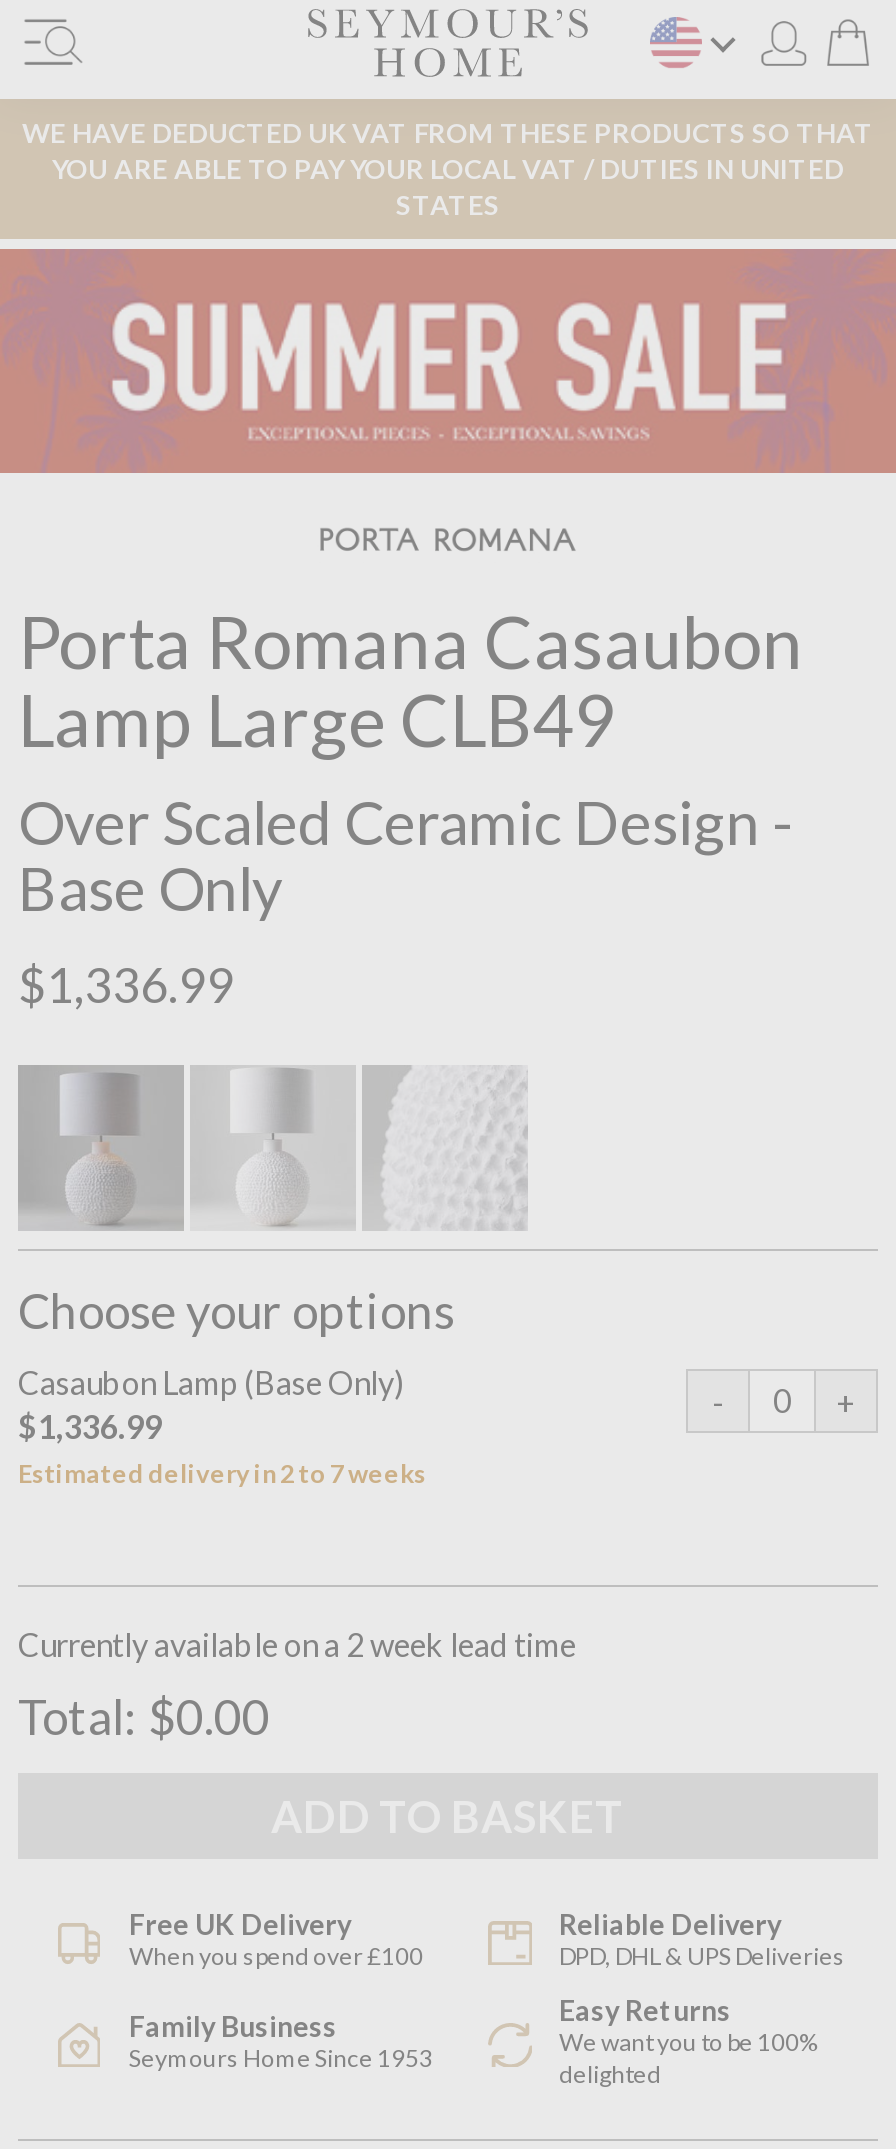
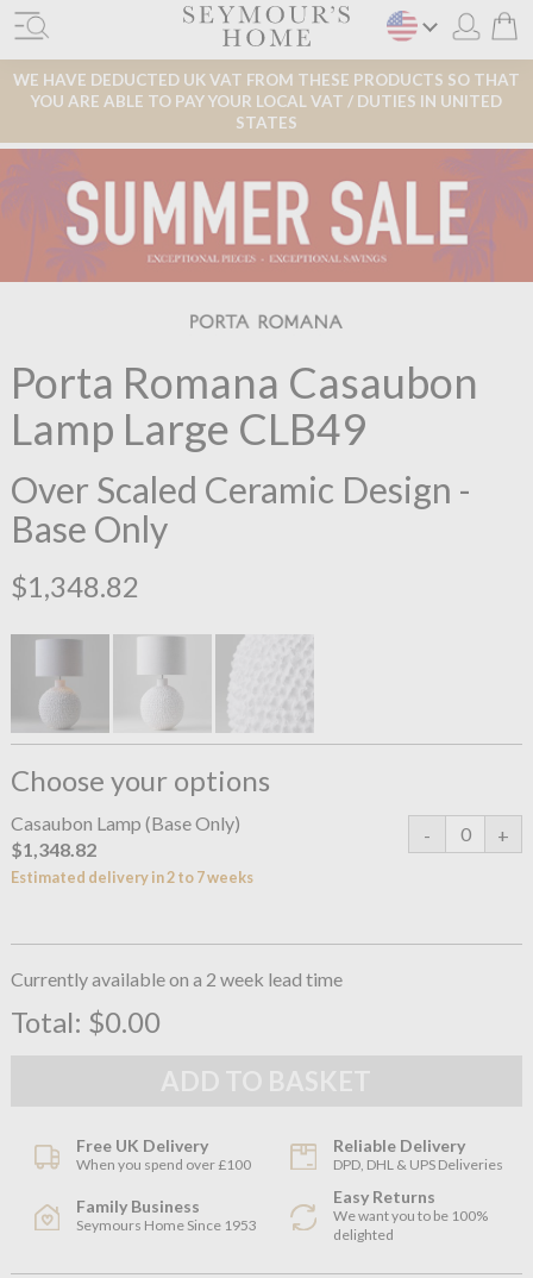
[18,954,234,1012] $1,336.99 -> [11,568,139,603] $1,348.82
[18,1407,162,1445] $1,336.99 -> [11,838,96,860] $1,348.82

